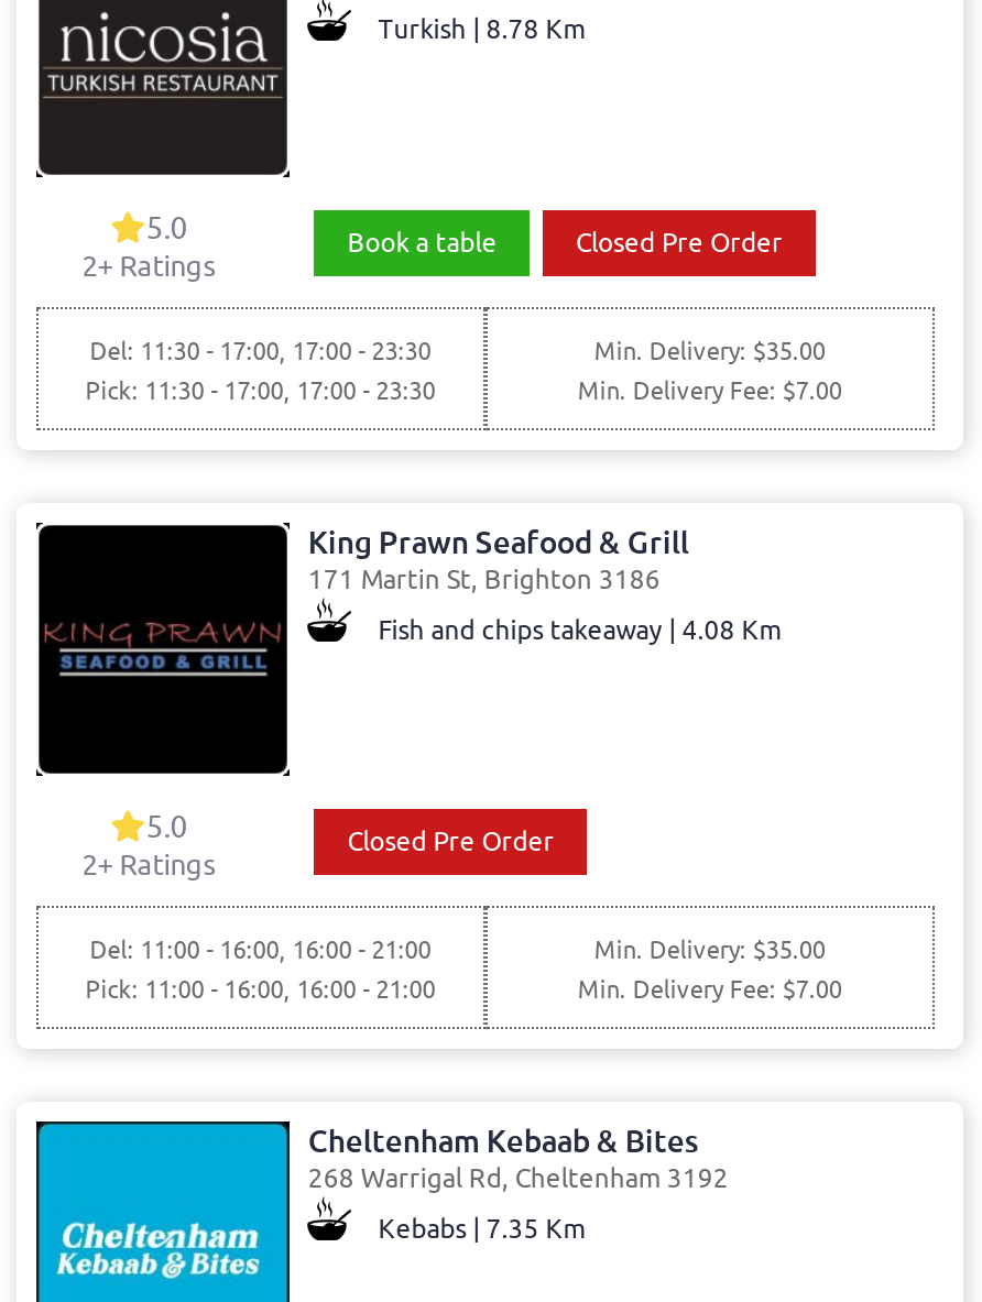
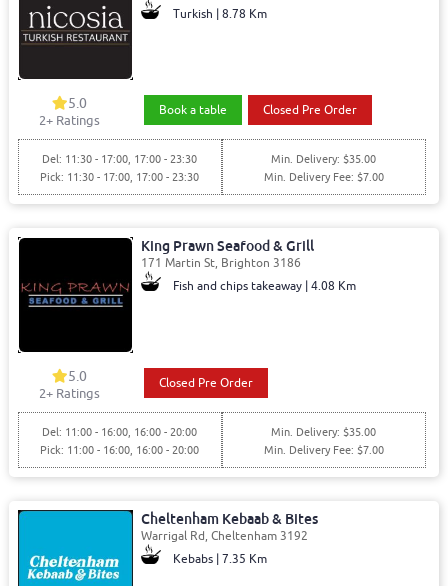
[90,935,431,966] Del: 11:00 - 16:00, 16:00 - 21:00 -> [42,425,197,439] Del: 11:00 - 16:00, 16:00 - 20:00
[85,974,435,1005] Pick: 11:00 - 16:00, 16:00 - 21:00 -> [40,443,199,457] Pick: 11:00 - 16:00, 16:00 - 20:00
[308,1161,729,1197] 268 Warrigal Rd, Cheltenham 3192 -> [141,528,308,544] Warrigal Rd, Cheltenham 3192

